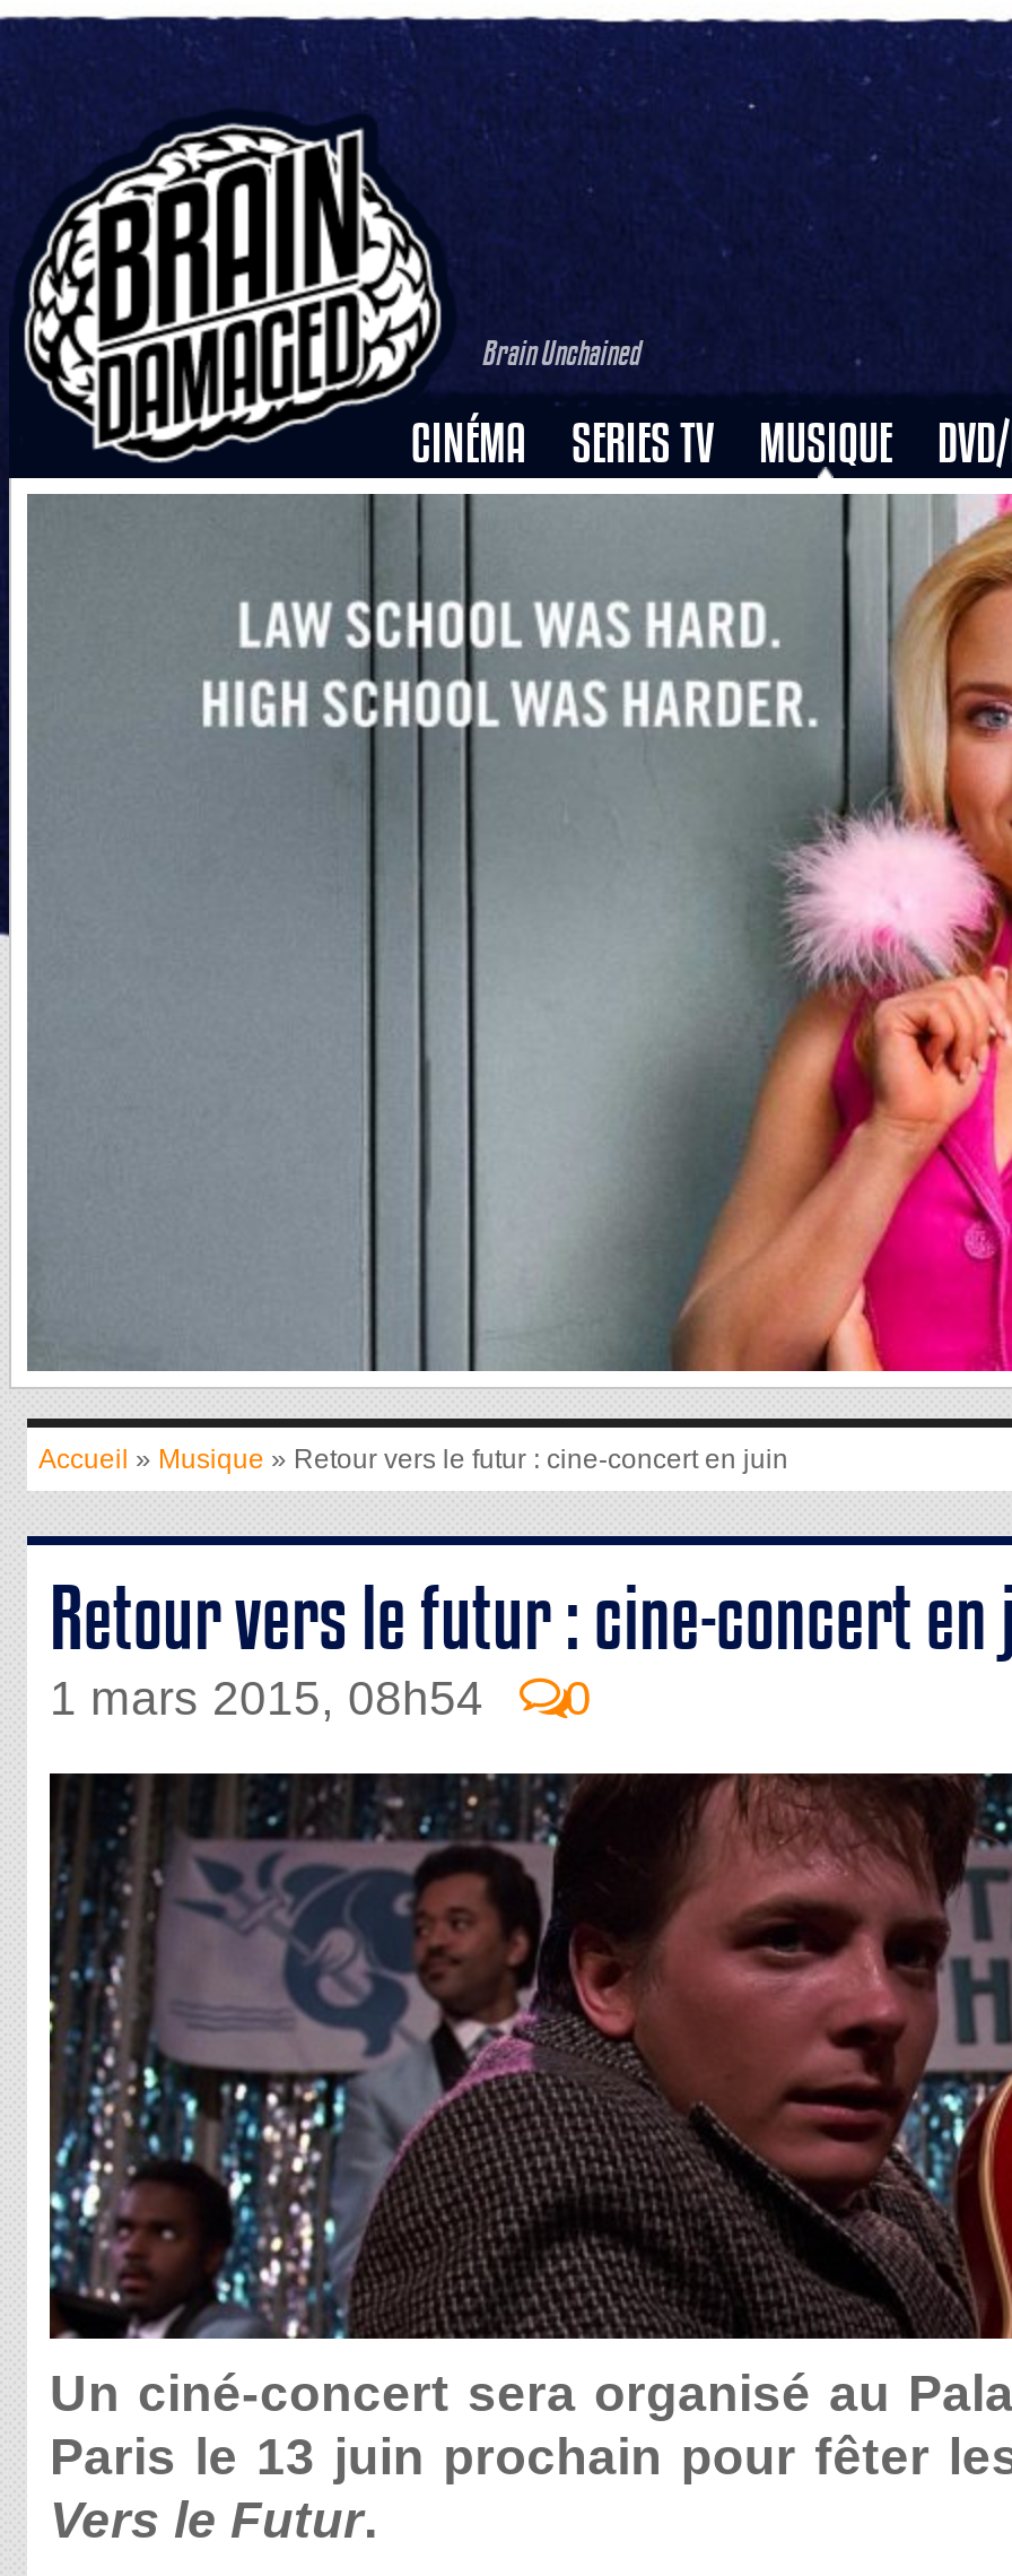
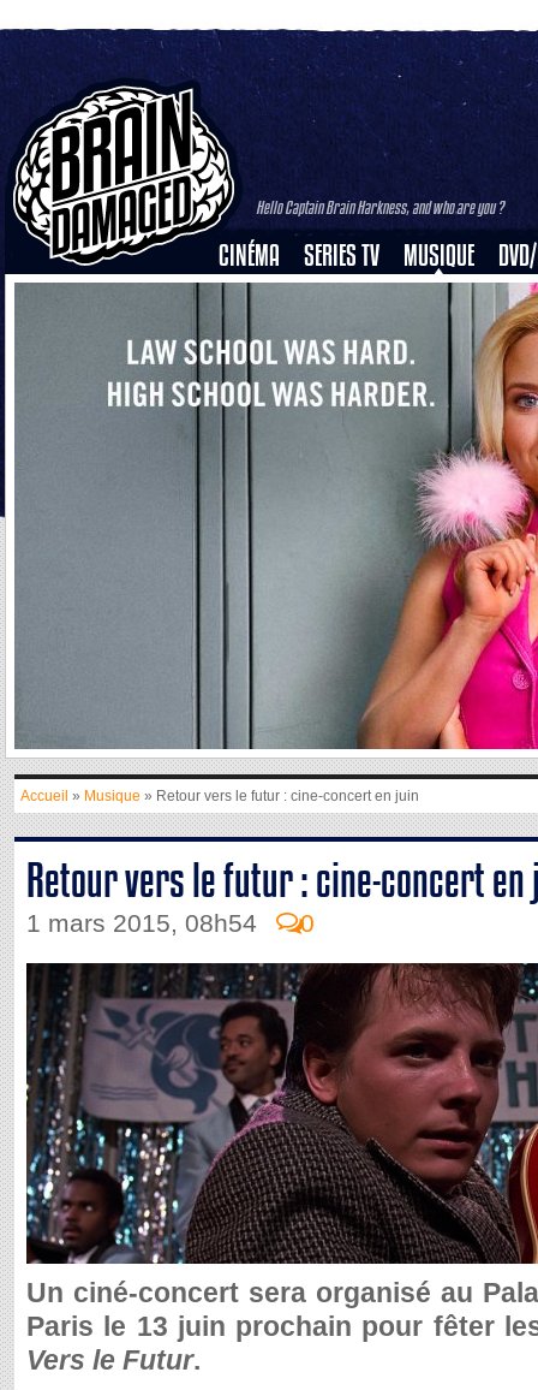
[481,333,639,372] Brain Unchained -> [256,197,503,218] Hello Captain Brain Harkness, and who are you ?

